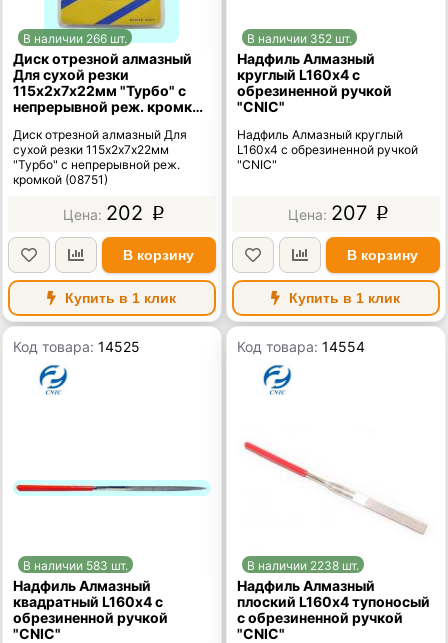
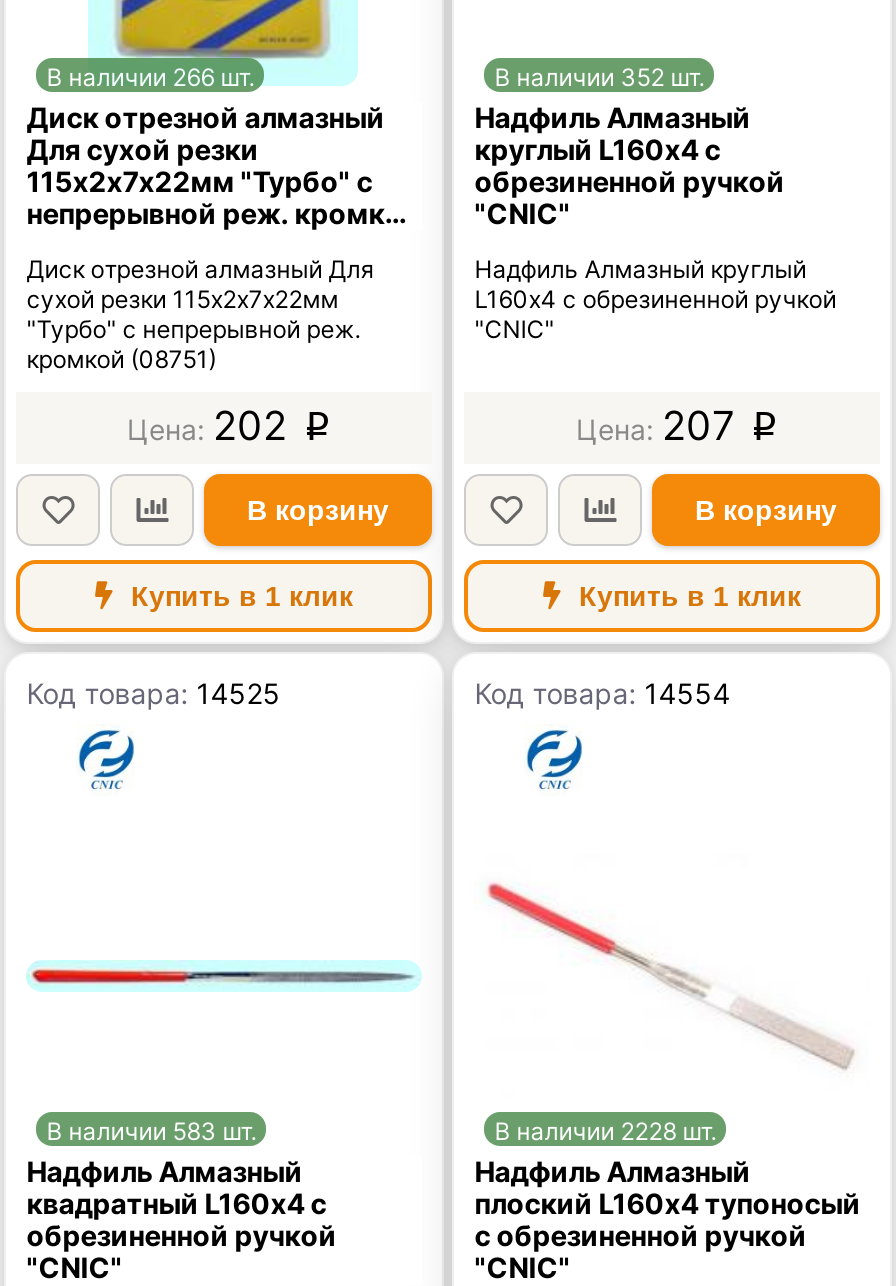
[247,558,359,573] В наличии 2238 шт. -> [494,1116,716,1146] В наличии 2228 шт.

